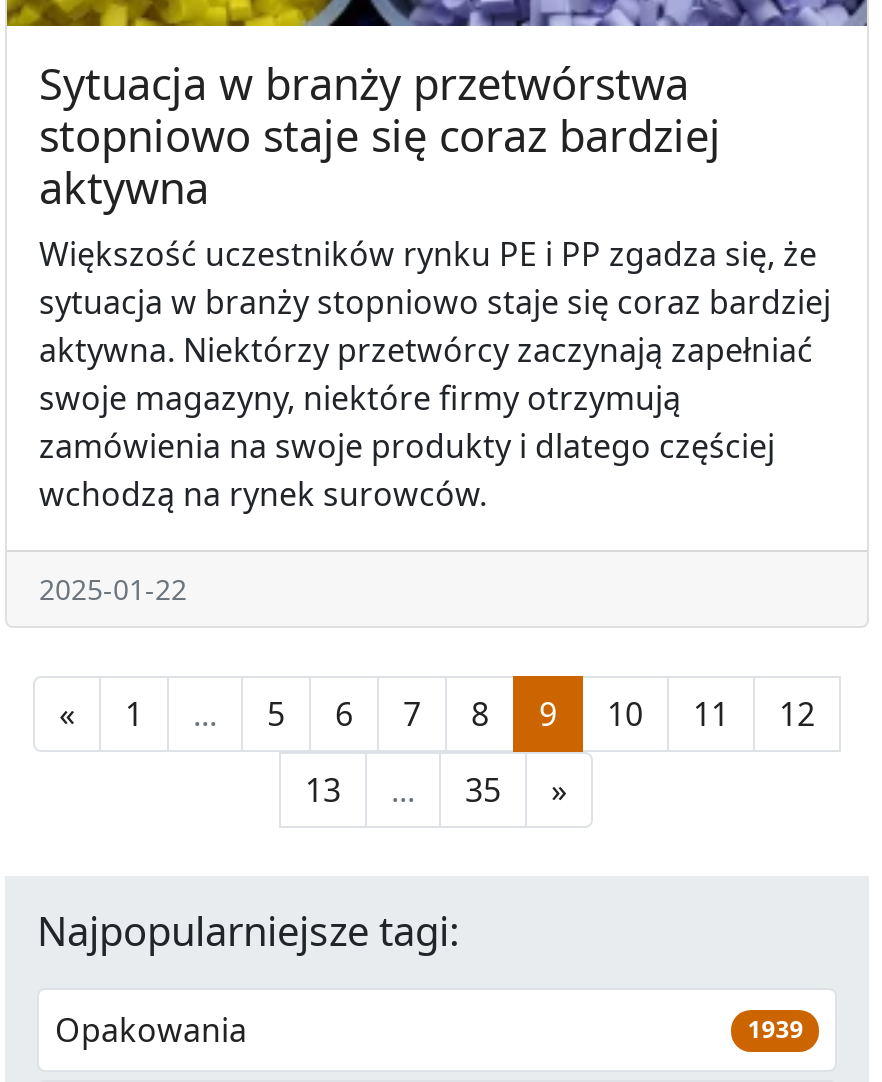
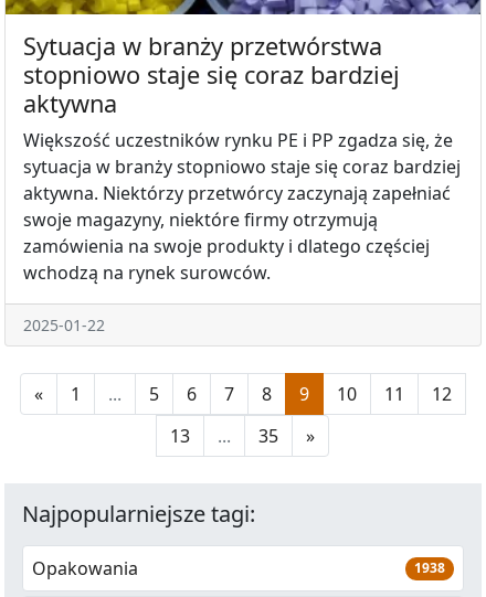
[747,1013,803,1047] 1939 -> [414,559,445,578] 1938

